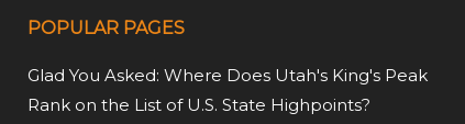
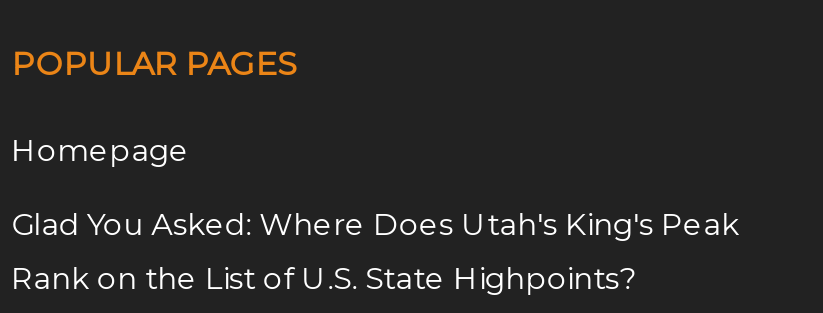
none -> [11,131,189,169] Homepage

